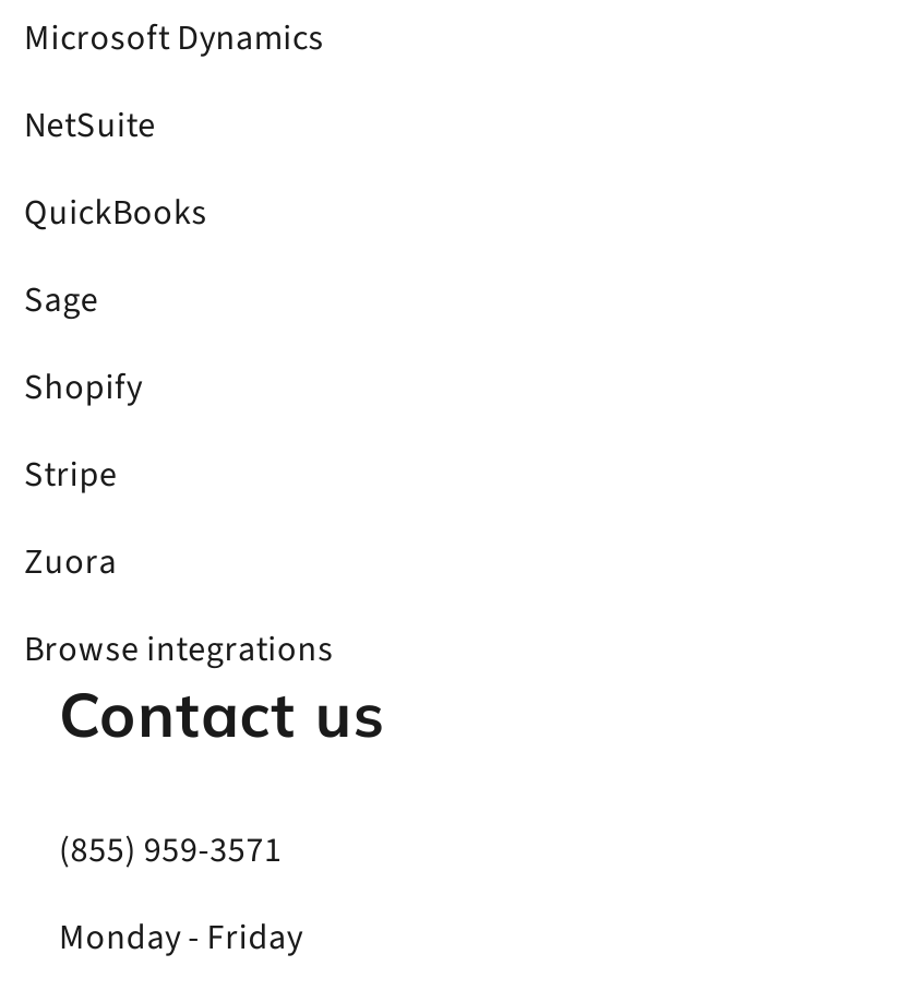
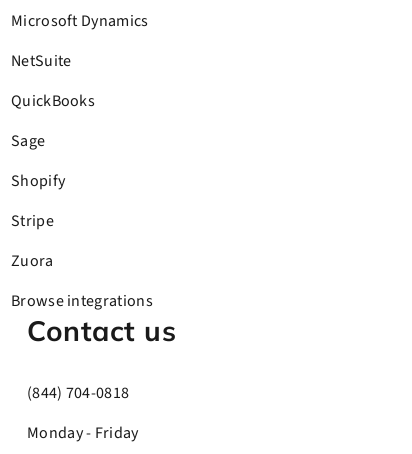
[59,826,282,874] (855) 959-3571 -> [27,382,129,404] (844) 704-0818

